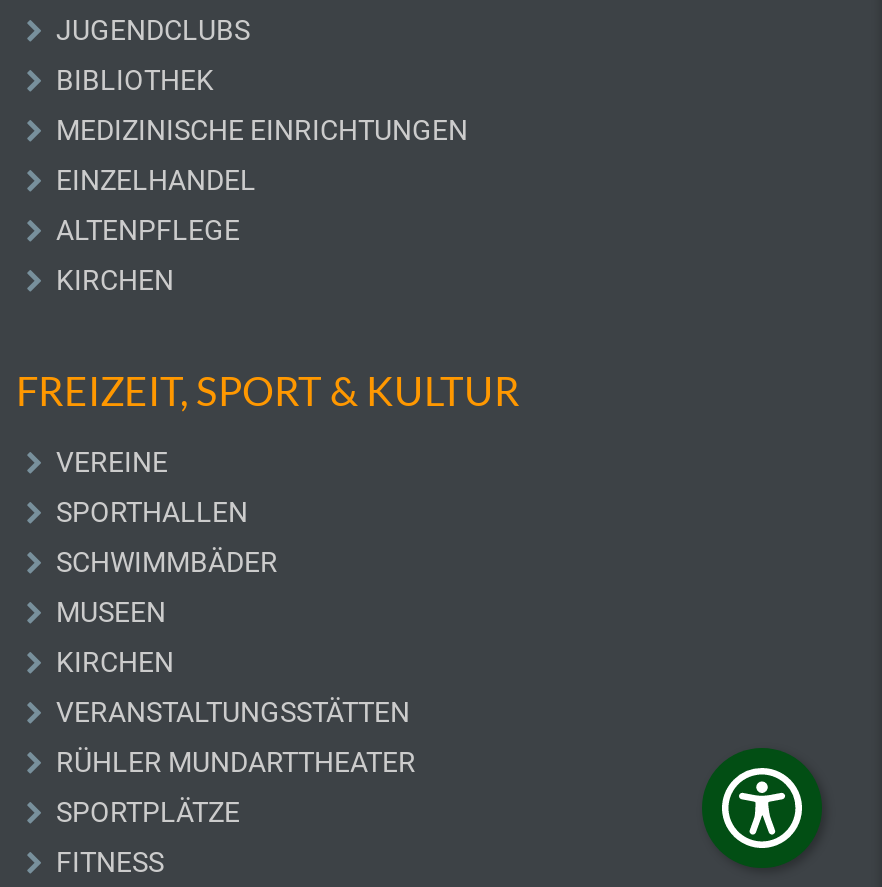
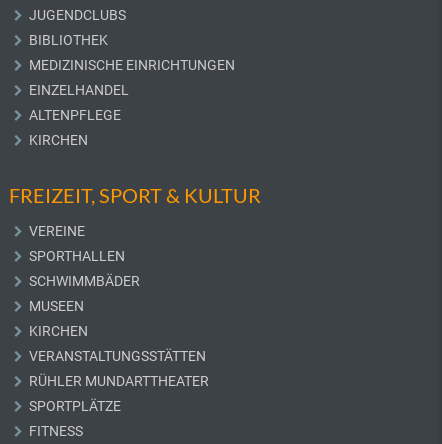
[700,746,824,870] [image] -> none

